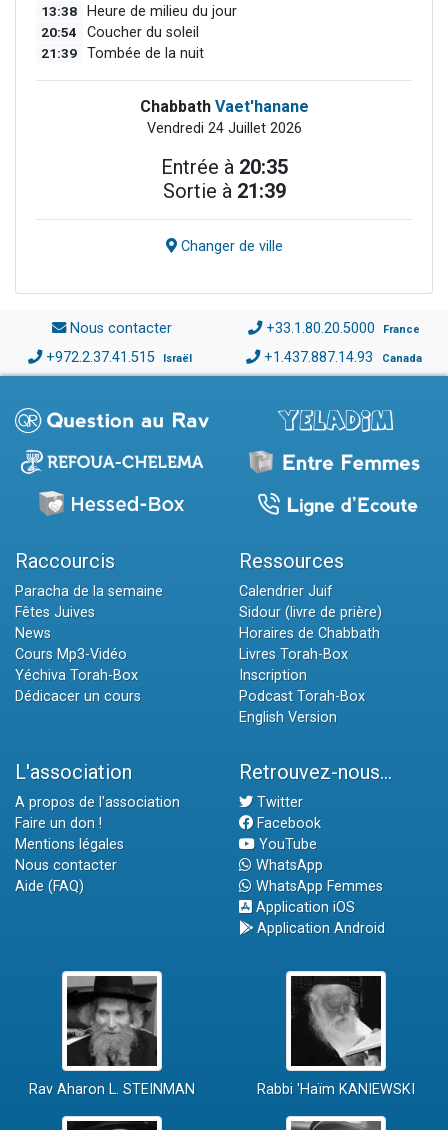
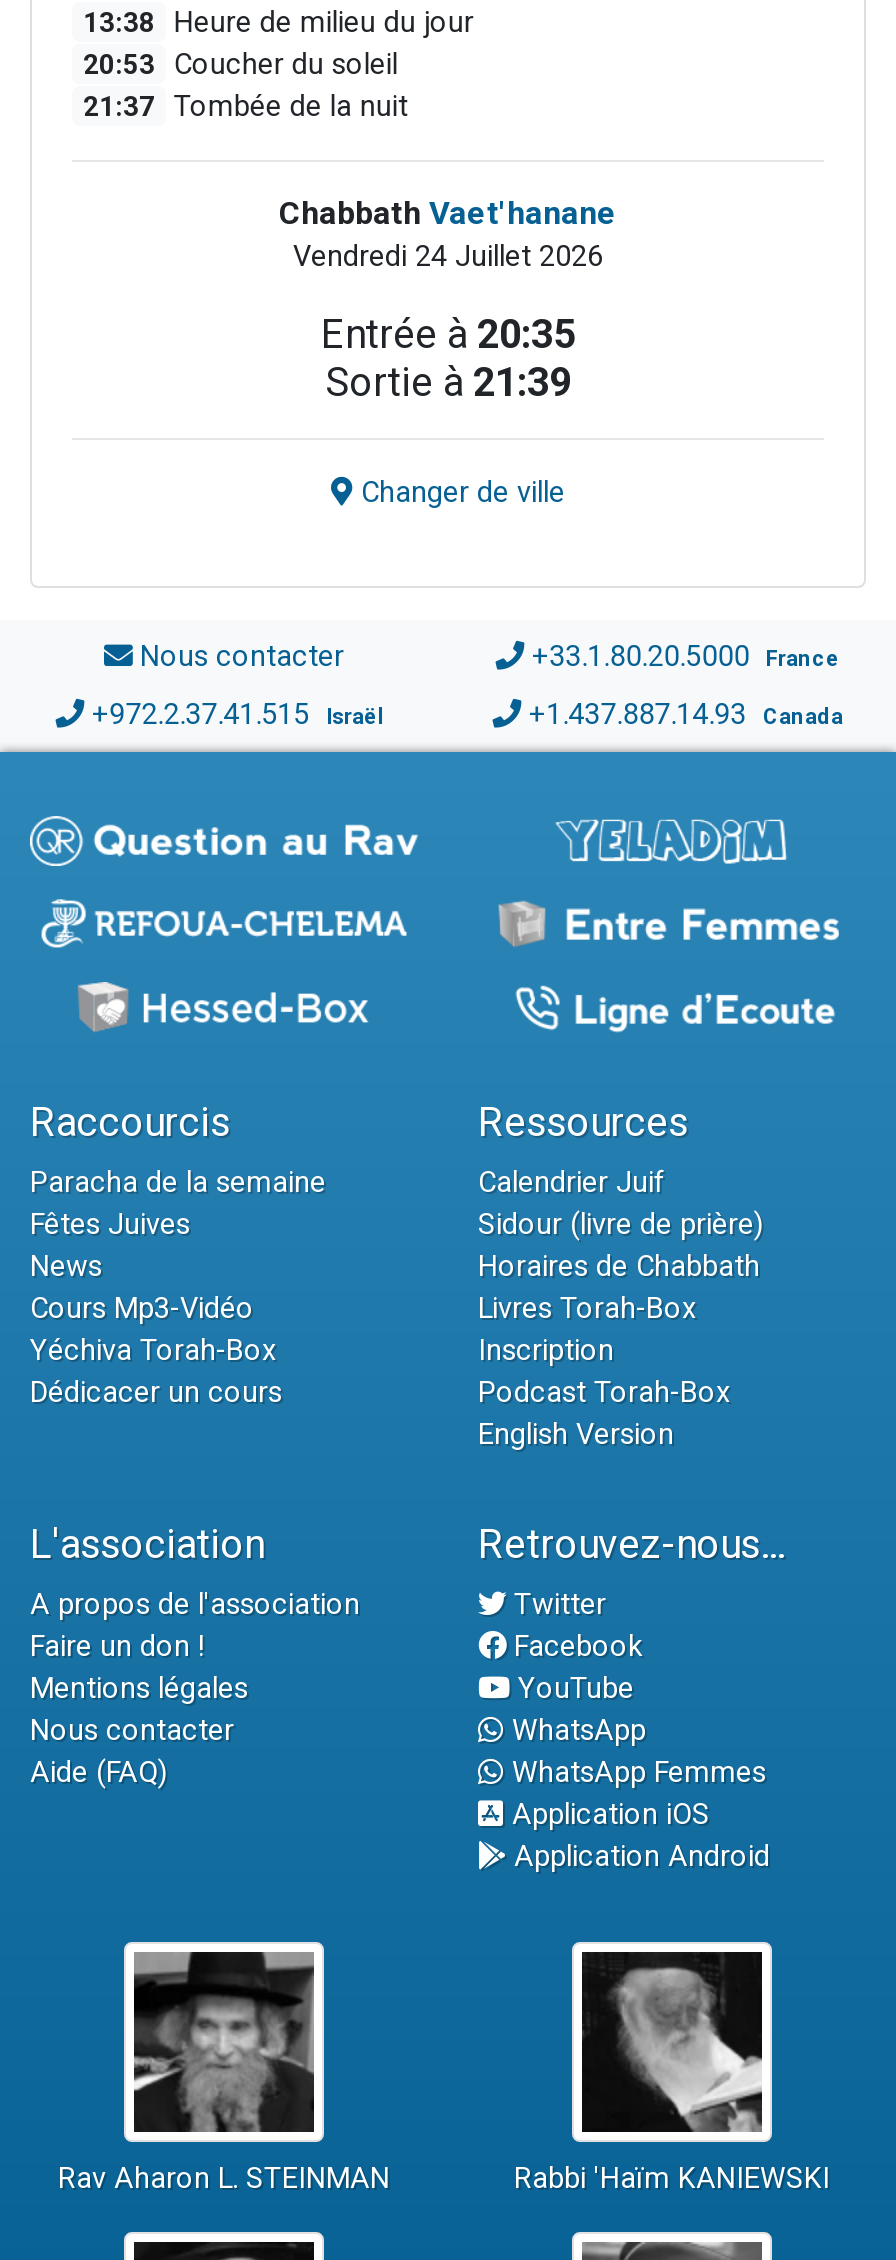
[41,24,199,41] 20:54 Coucher du soleil -> [83,47,398,81] 20:53 Coucher du soleil
[41,45,204,62] 21:39 Tombée de la nuit -> [83,89,408,123] 21:37 Tombée de la nuit

